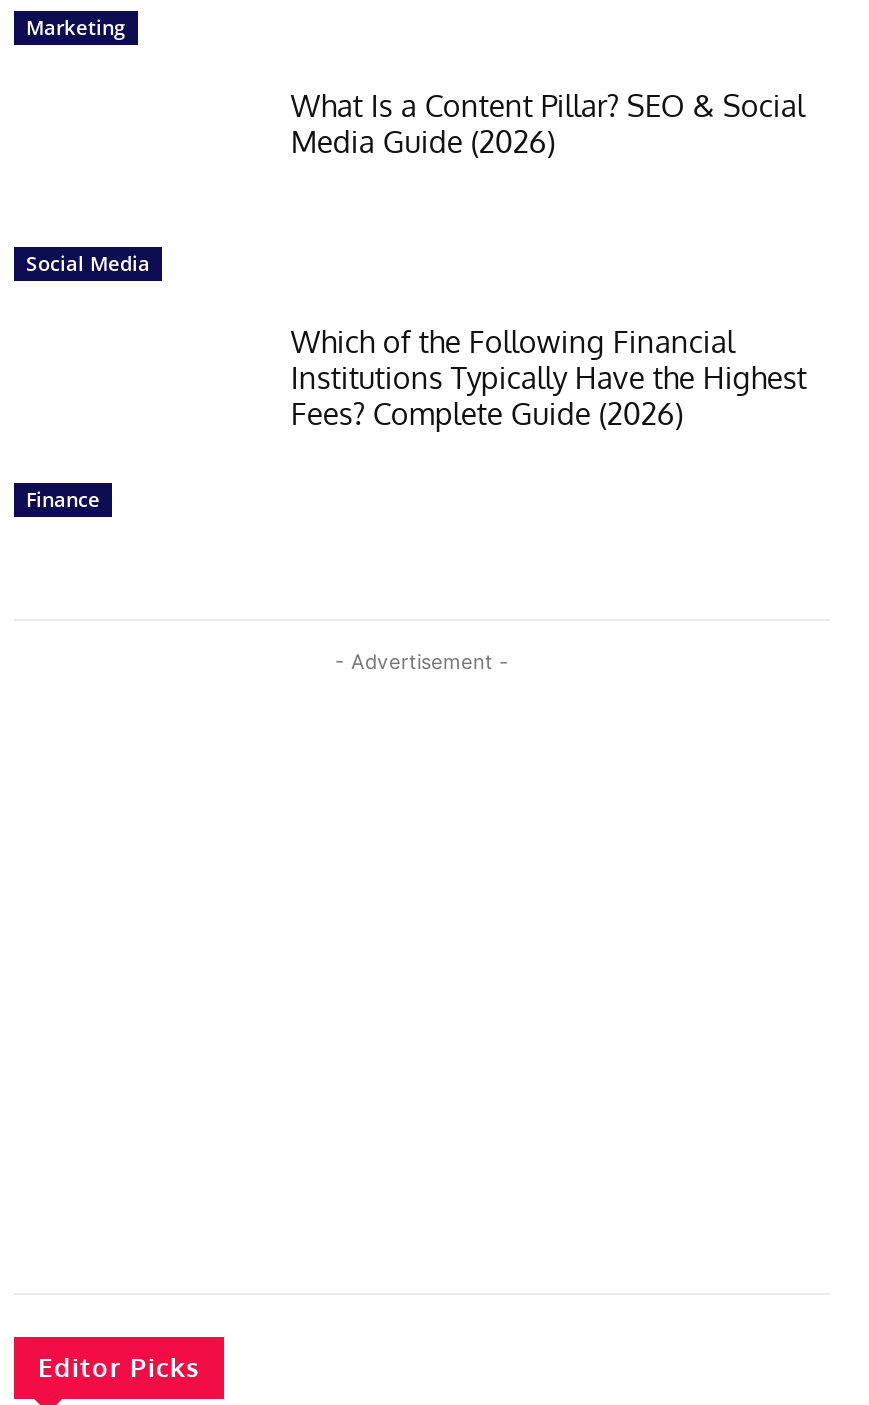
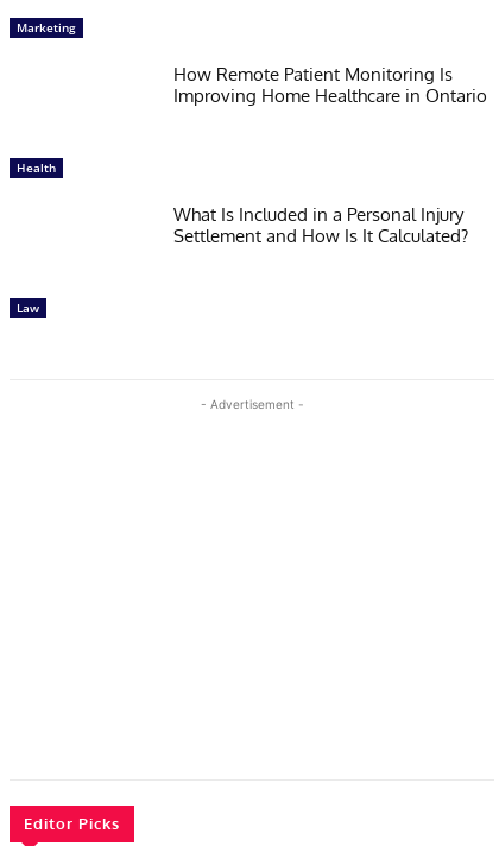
[291,87,805,161] What Is a Content Pillar? SEO & Social | Media Guide (2026) -> [174,63,488,107] How Remote Patient Monitoring Is | Improving Home Healthcare in Ontario
[26,248,150,276] Social Media -> [17,159,56,175] Health
[291,322,807,432] Which of the Following Financial | Institutions Typically Have the Highest | Fees? Complete Guide (2026) -> [174,203,469,247] What Is Included in a Personal Injury | Settlement and How Is It Calculated?
[26,484,100,512] Finance -> [17,299,39,316] Law

